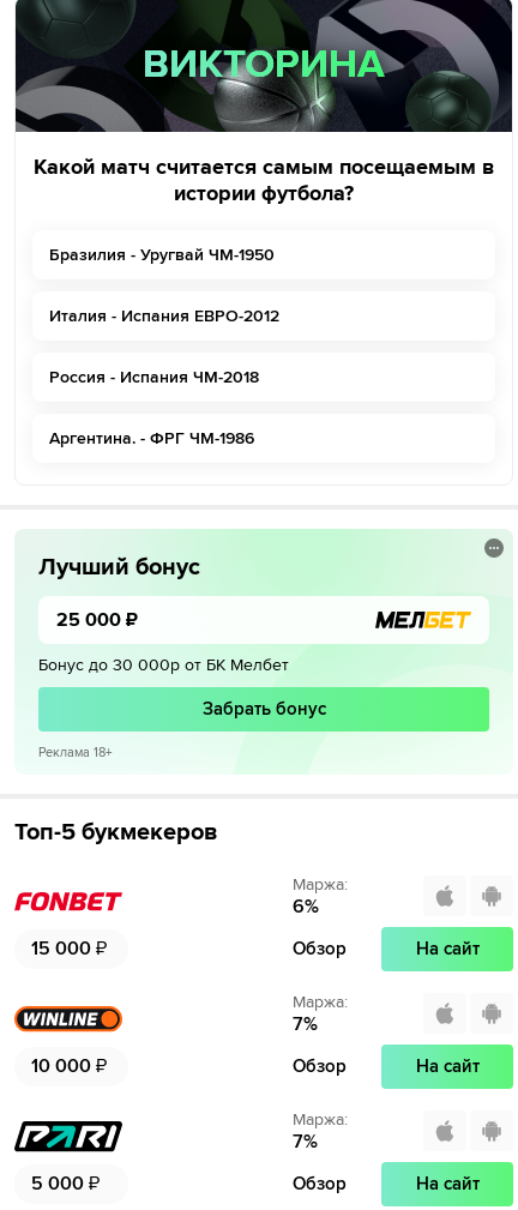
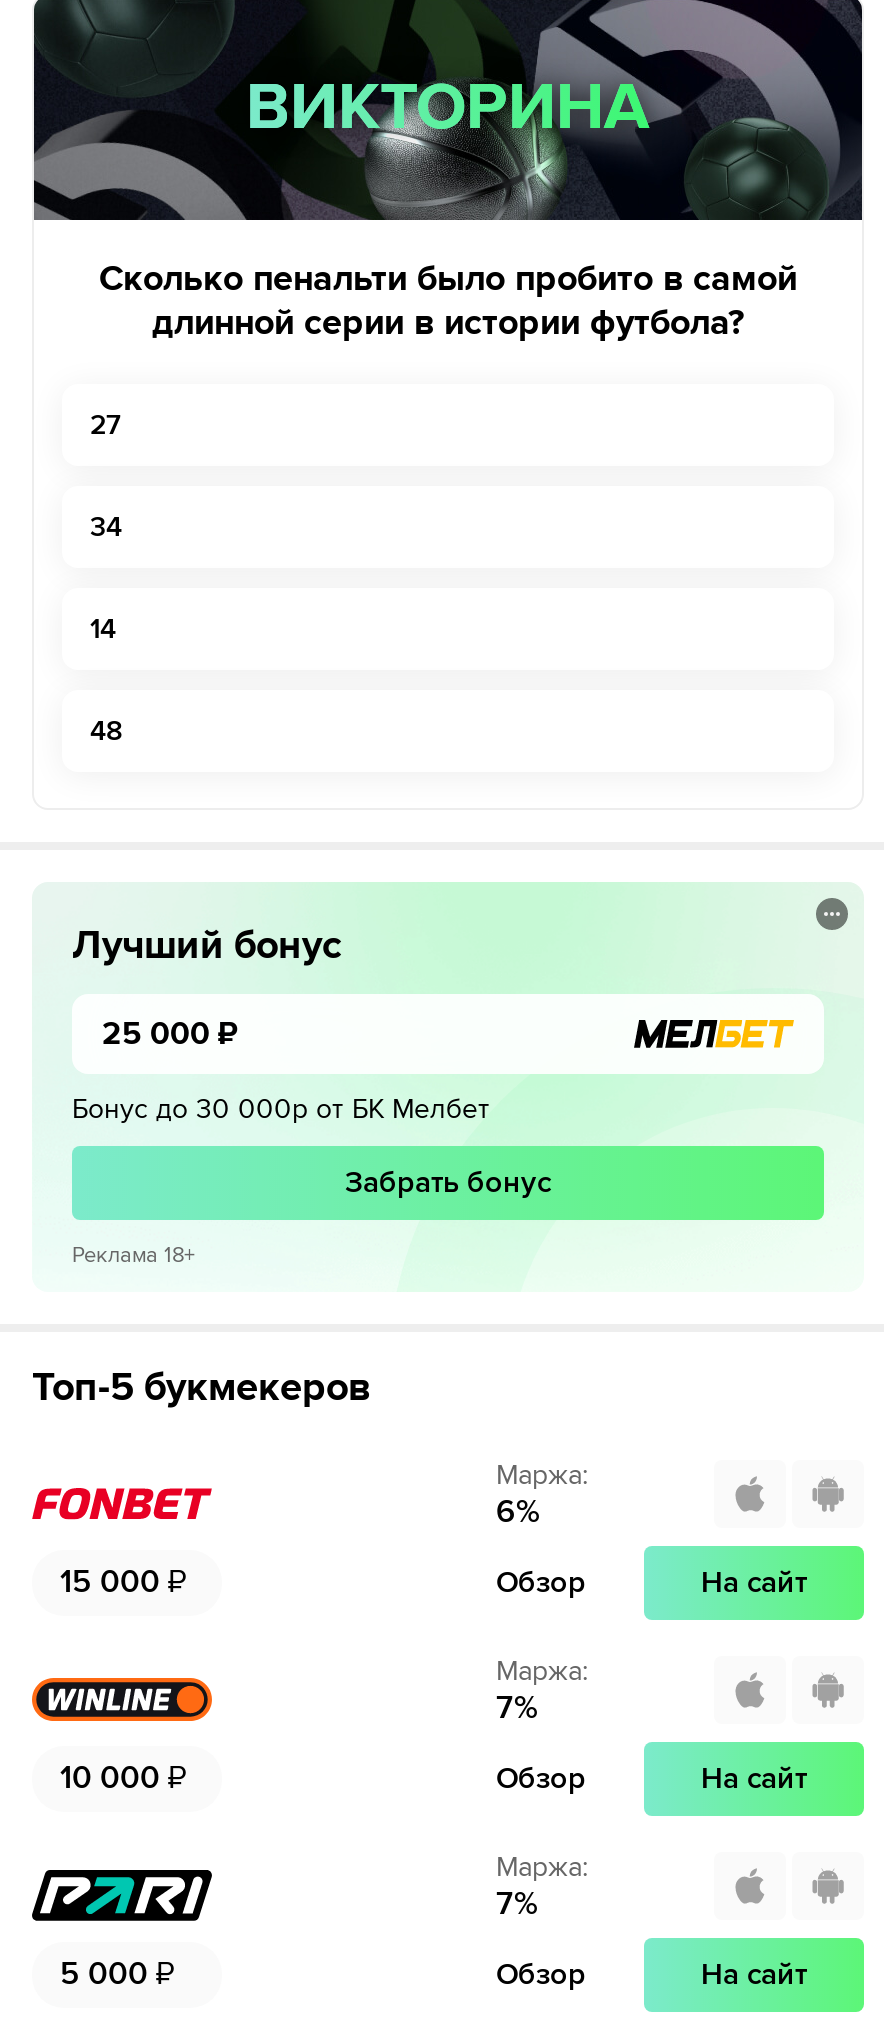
[34,153,494,206] Какой матч считается самым посещаемым в | истории футбола? -> [99,256,797,344] Сколько пенальти было пробито в самой | длинной серии в истории футбола?
[49,245,275,265] Бразилия - Уругвай ЧМ-1950 -> [90,408,120,442] 27
[49,306,279,326] Италия - Испания ЕВРО-2012 -> [90,510,122,544] 34
[49,367,259,387] Россия - Испания ЧМ-2018 -> [90,612,116,646] 14
[49,428,254,449] Аргентина. - ФРГ ЧМ-1986 -> [90,714,122,748] 48

